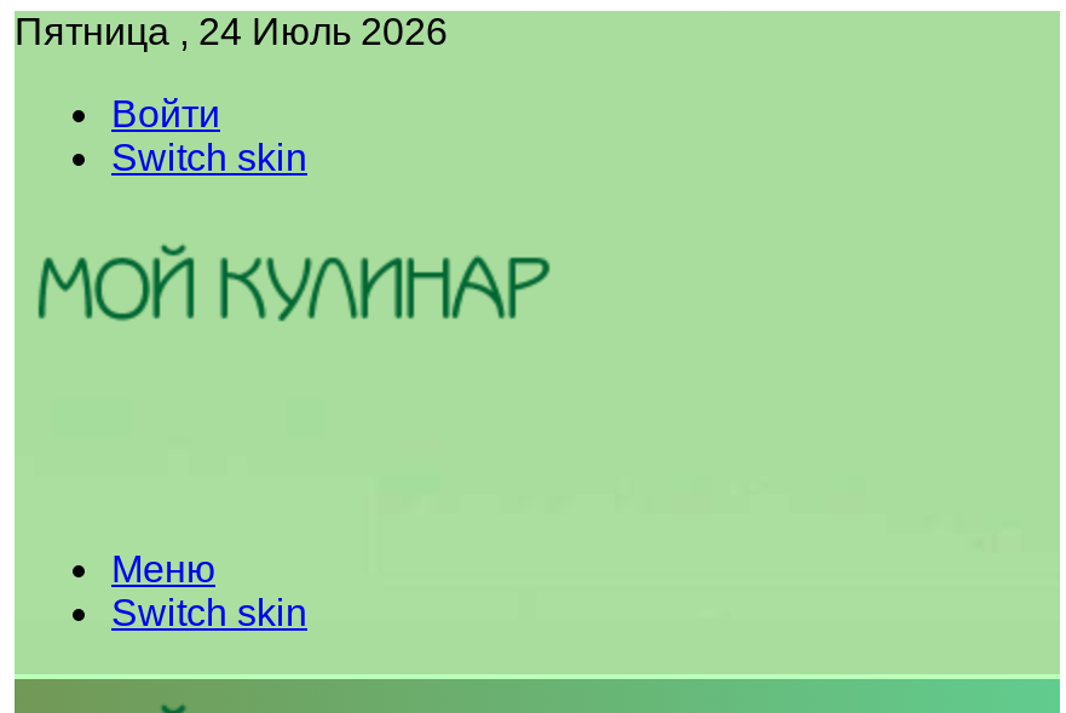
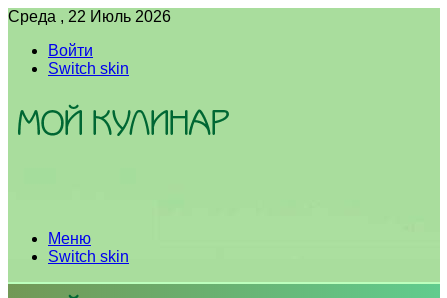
[15,11,448,52] Пятница , 24 Июль 2026 -> [8,8,171,25] Среда , 22 Июль 2026

